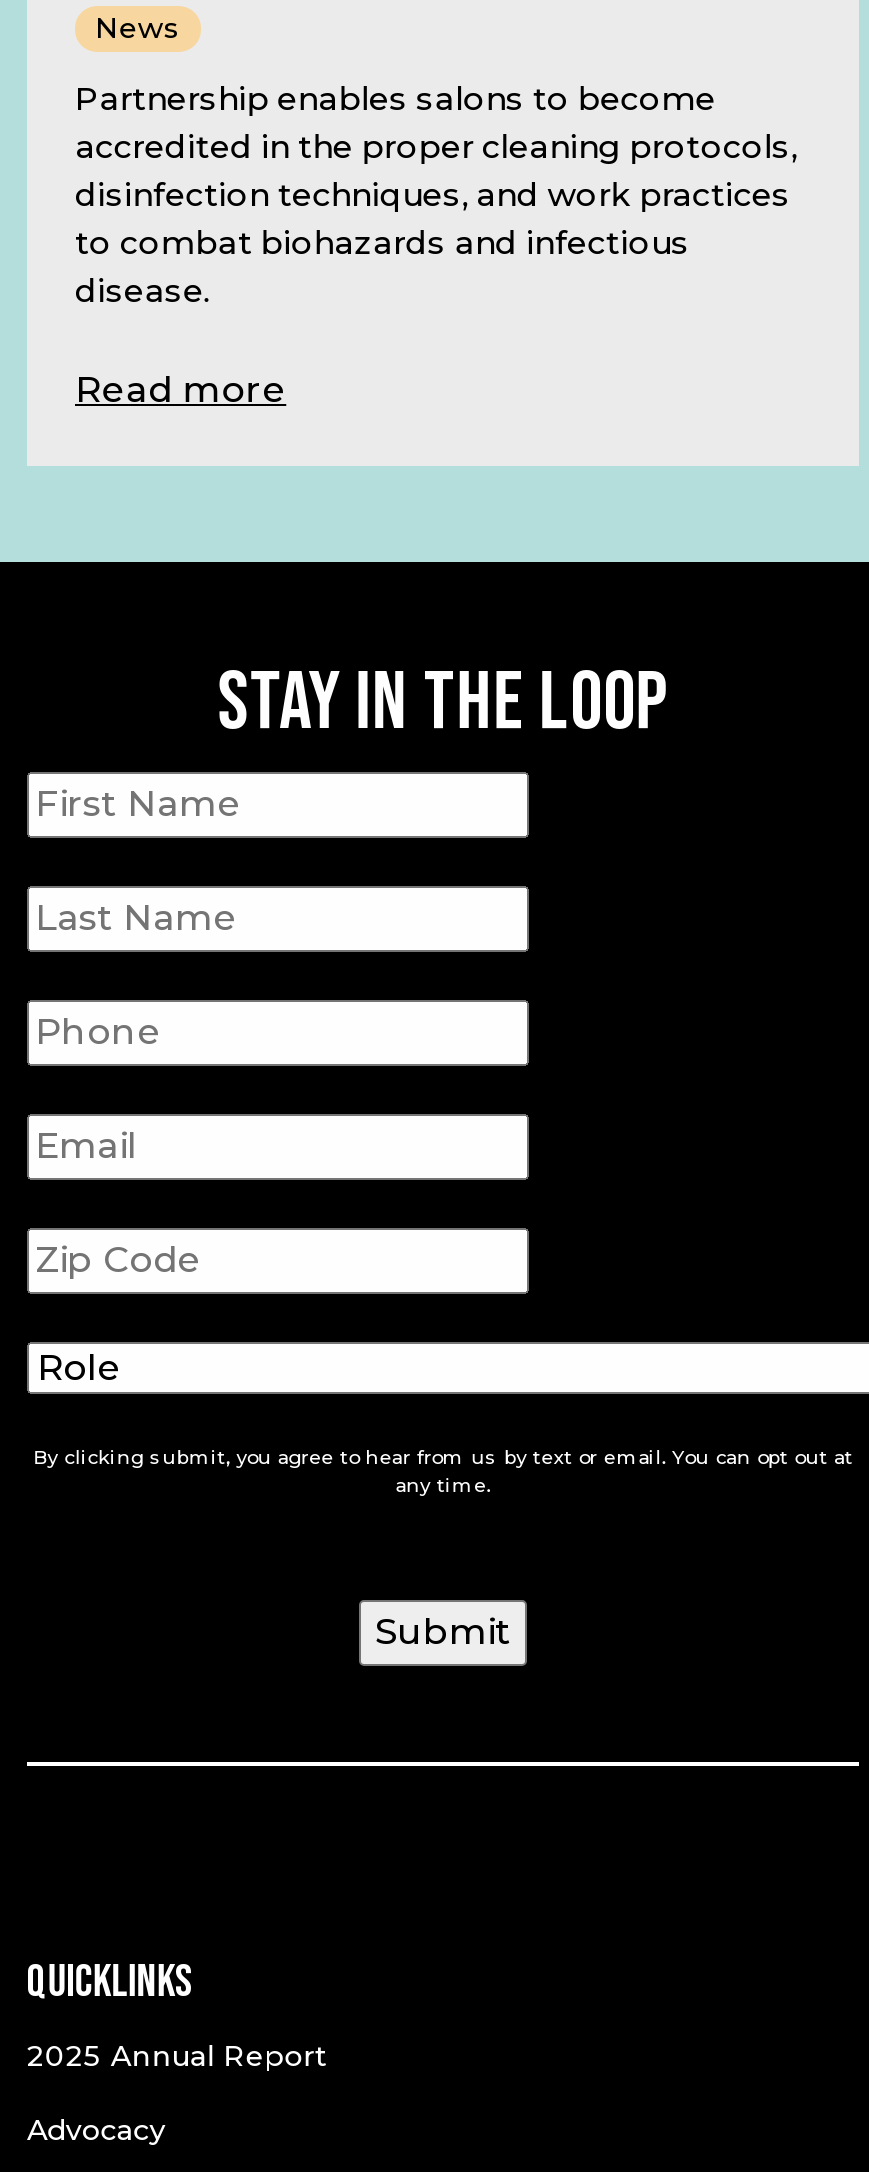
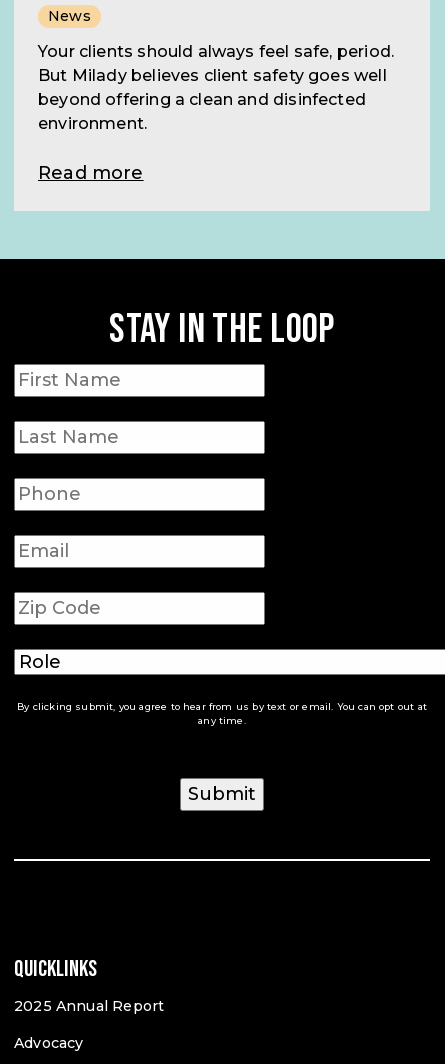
[75,81,797,311] Partnership enables salons to become | accredited in the proper cleaning protocols, | disinfection techniques, and work practices | to combat biohazards and infectious | disease. -> [38,42,394,133] Your clients should always feel safe, period. | But Milady believes client safety goes well | beyond offering a clean and disinfected | environment.

